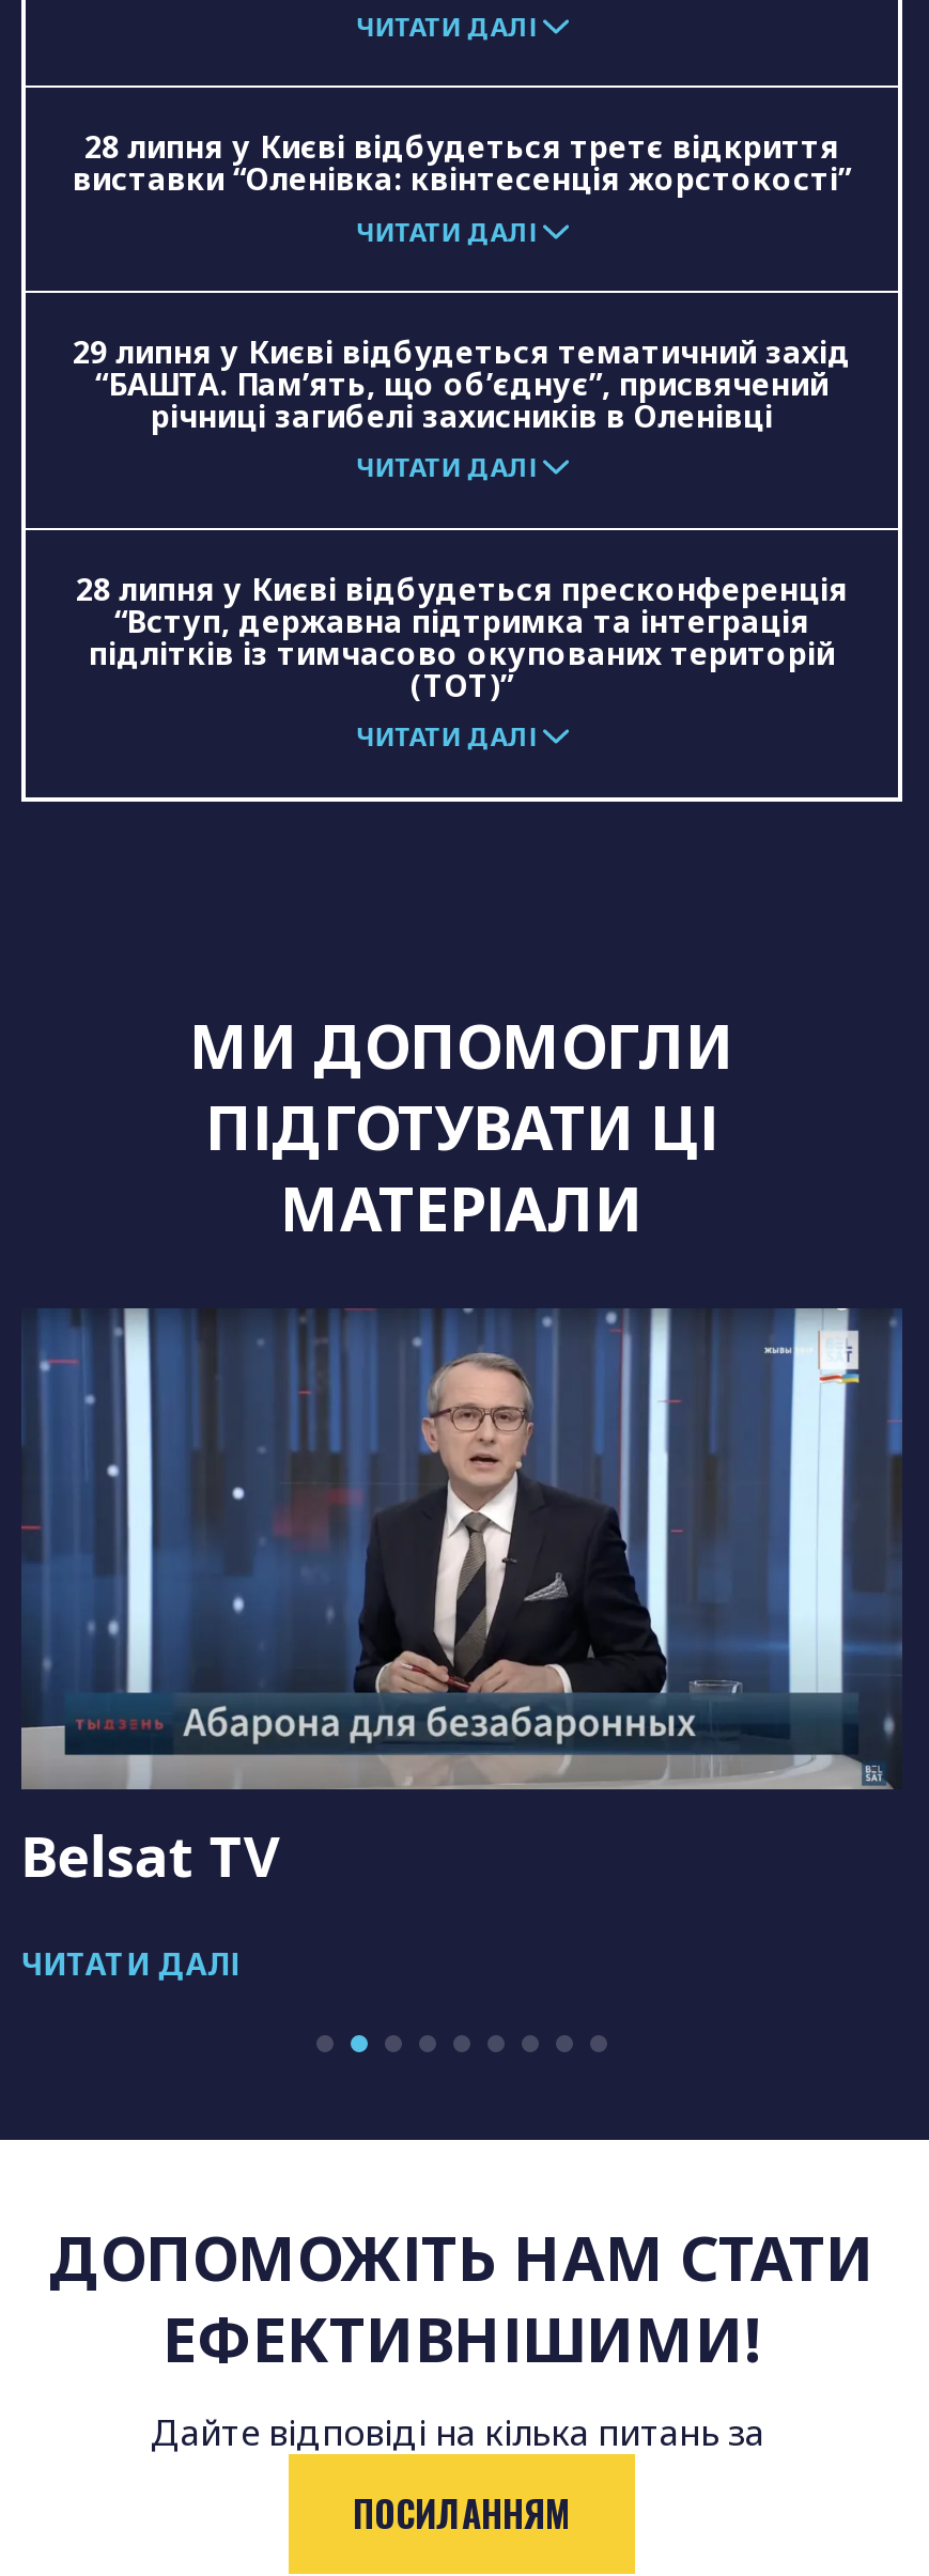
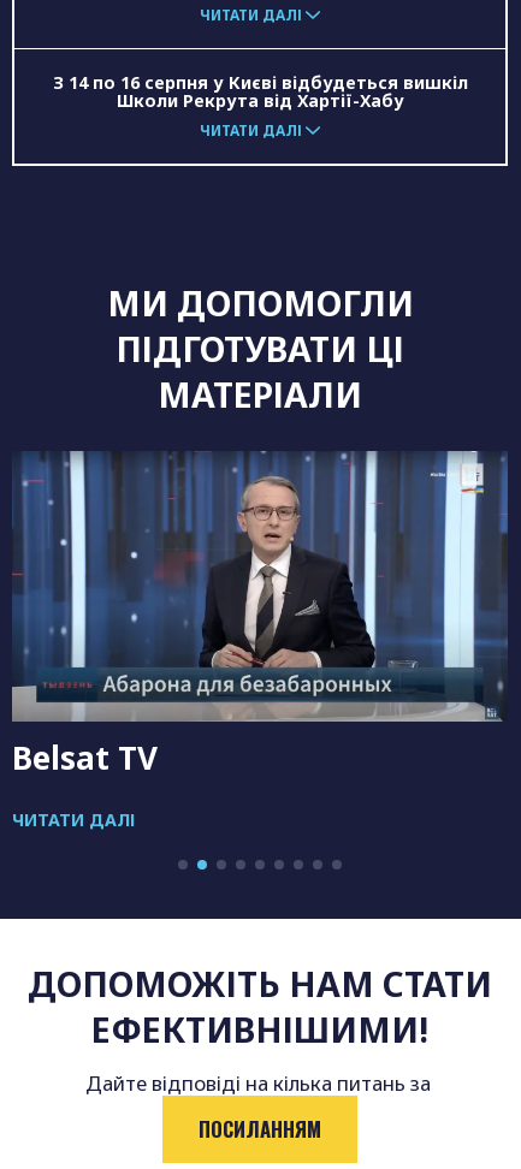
[73,126,851,705] 28 липня у Києві відбудеться третє відкриття | виставки “Оленівка: квінтесенція жорстокості” | ЧИТАТИ ДАЛІ | 29 липня у Києві відбудеться тематичний захід | “БАШТА. Пам’ять, що об’єднує”, присвячений | річниці загибелі захисників в Оленівці | ЧИТАТИ ДАЛІ | 28 липня у Києві відбудеться пресконференція | “Вступ, державна підтримка та інтеграція | підлітків із тимчасово окупованих територій | (ТОТ)” -> [52,71,467,112] З 14 по 16 серпня у Києві відбудеться вишкіл | Школи Рекрута від Хартії-Хабу

